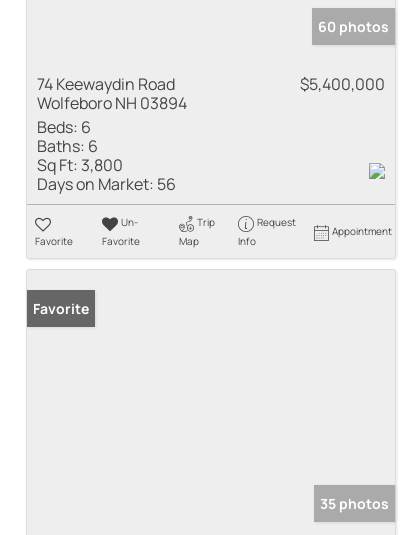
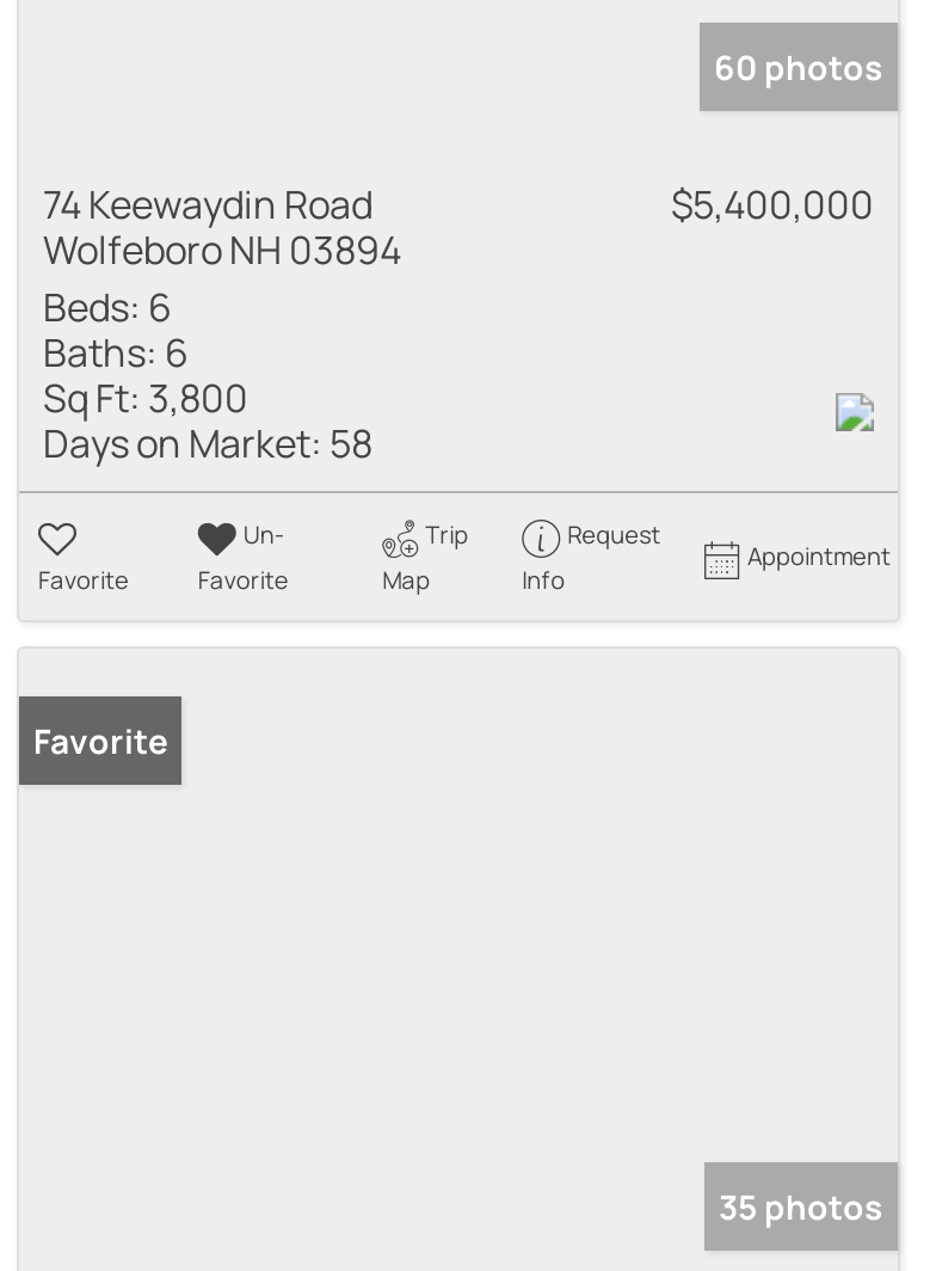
[37,173,176,195] Days on Market: 56 -> [43,418,372,471] Days on Market: 58

